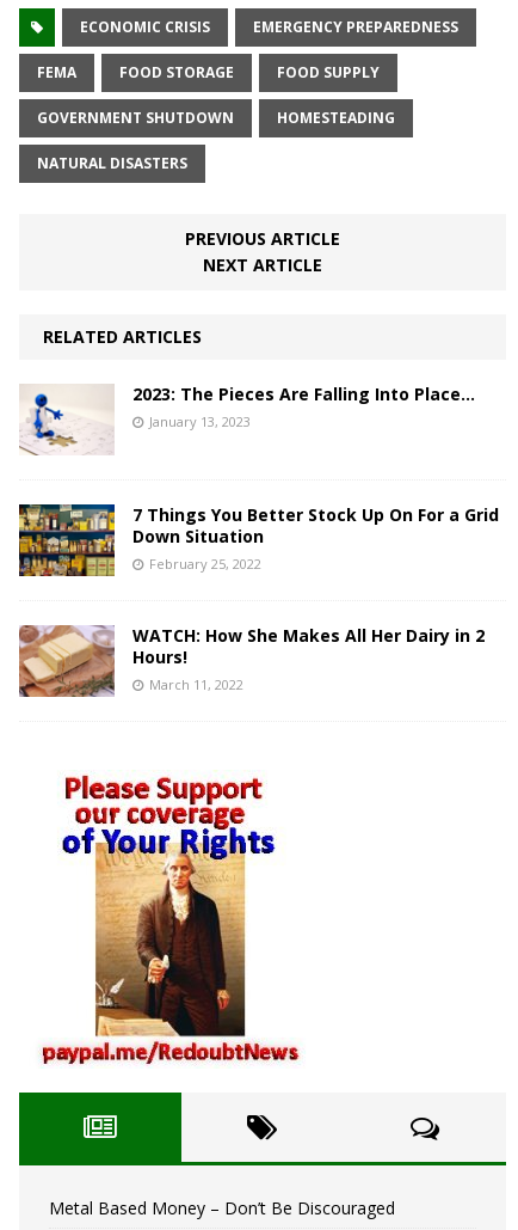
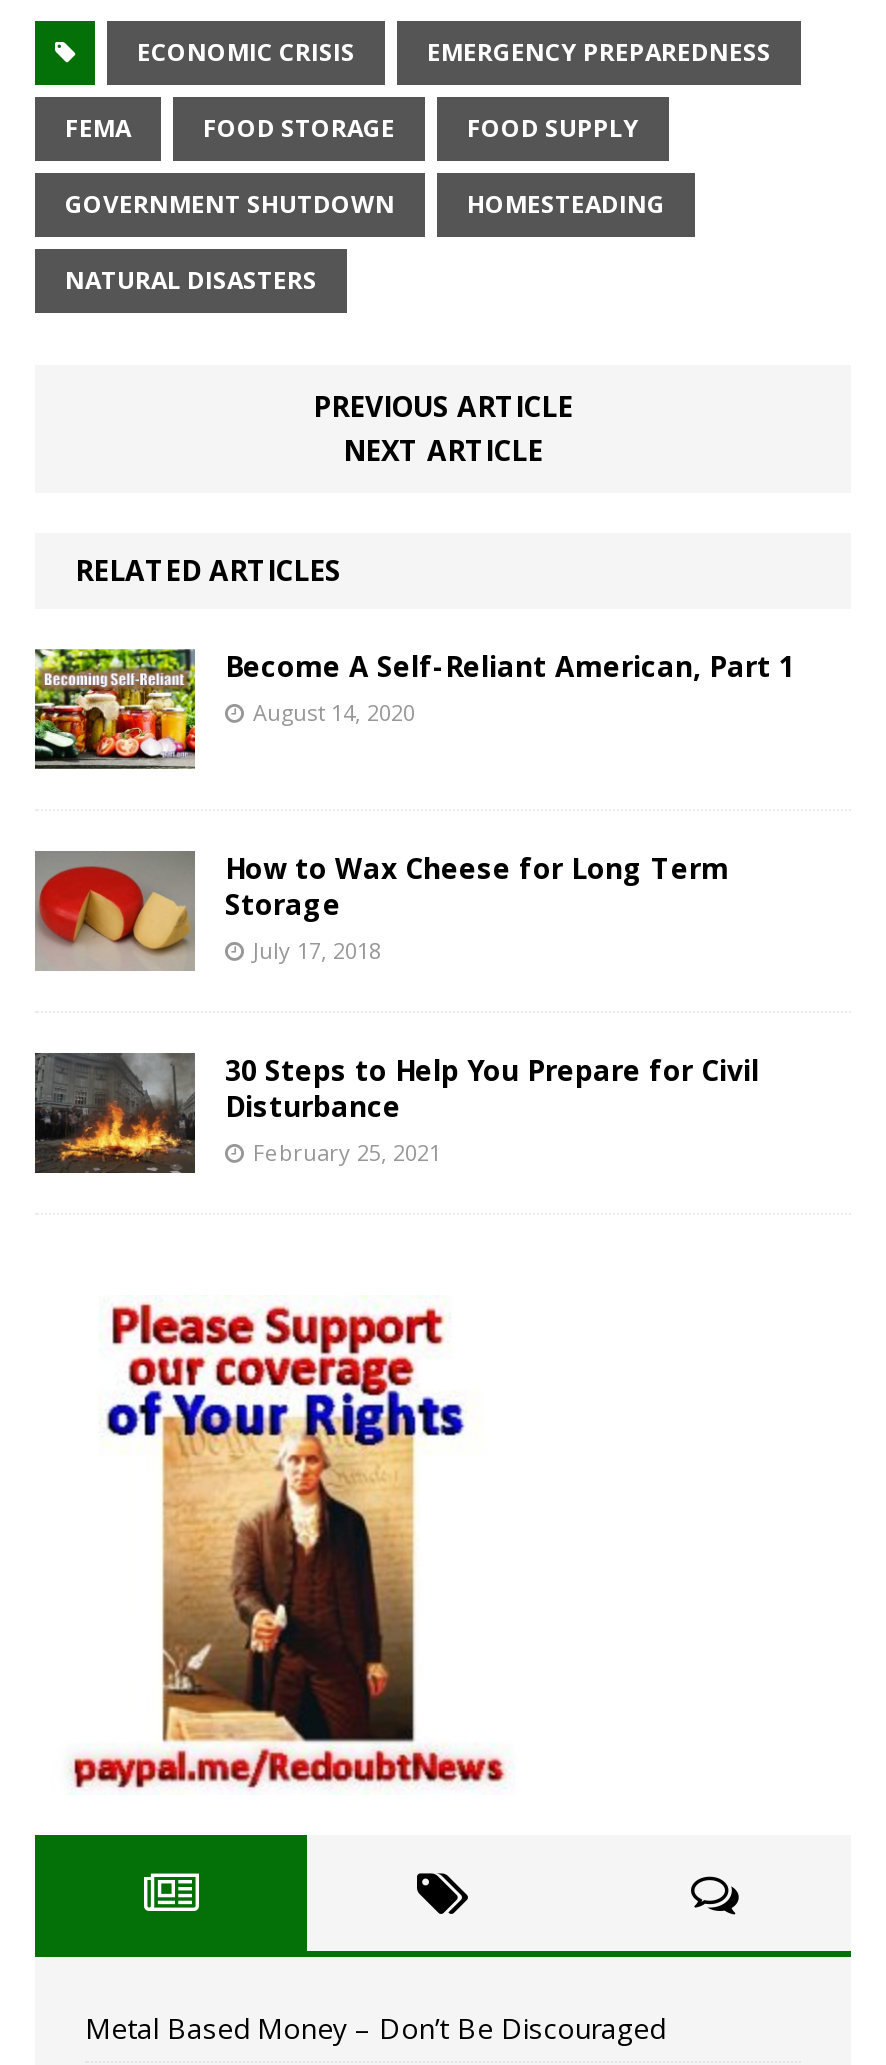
[19,382,475,455] [image] | 2023: The Pieces Are Falling Into Place… | January 13, 2023 -> [33,647,795,771] [image] | Become A Self-Reliant American, Part 1 | August 14, 2020
[18,503,499,576] [image] | 7 Things You Better Stock Up On For a Grid | Down Situation | February 25, 2022 -> [35,849,729,969] [image] | How to Wax Cheese for Long Term | Storage | July 17, 2018
[18,624,485,698] [image] | WATCH: How She Makes All Her Dairy in 2 | Hours! | March 11, 2022 -> [33,1051,759,1175] [image] | 30 Steps to Help You Prepare for Civil | Disturbance | February 25, 2021

